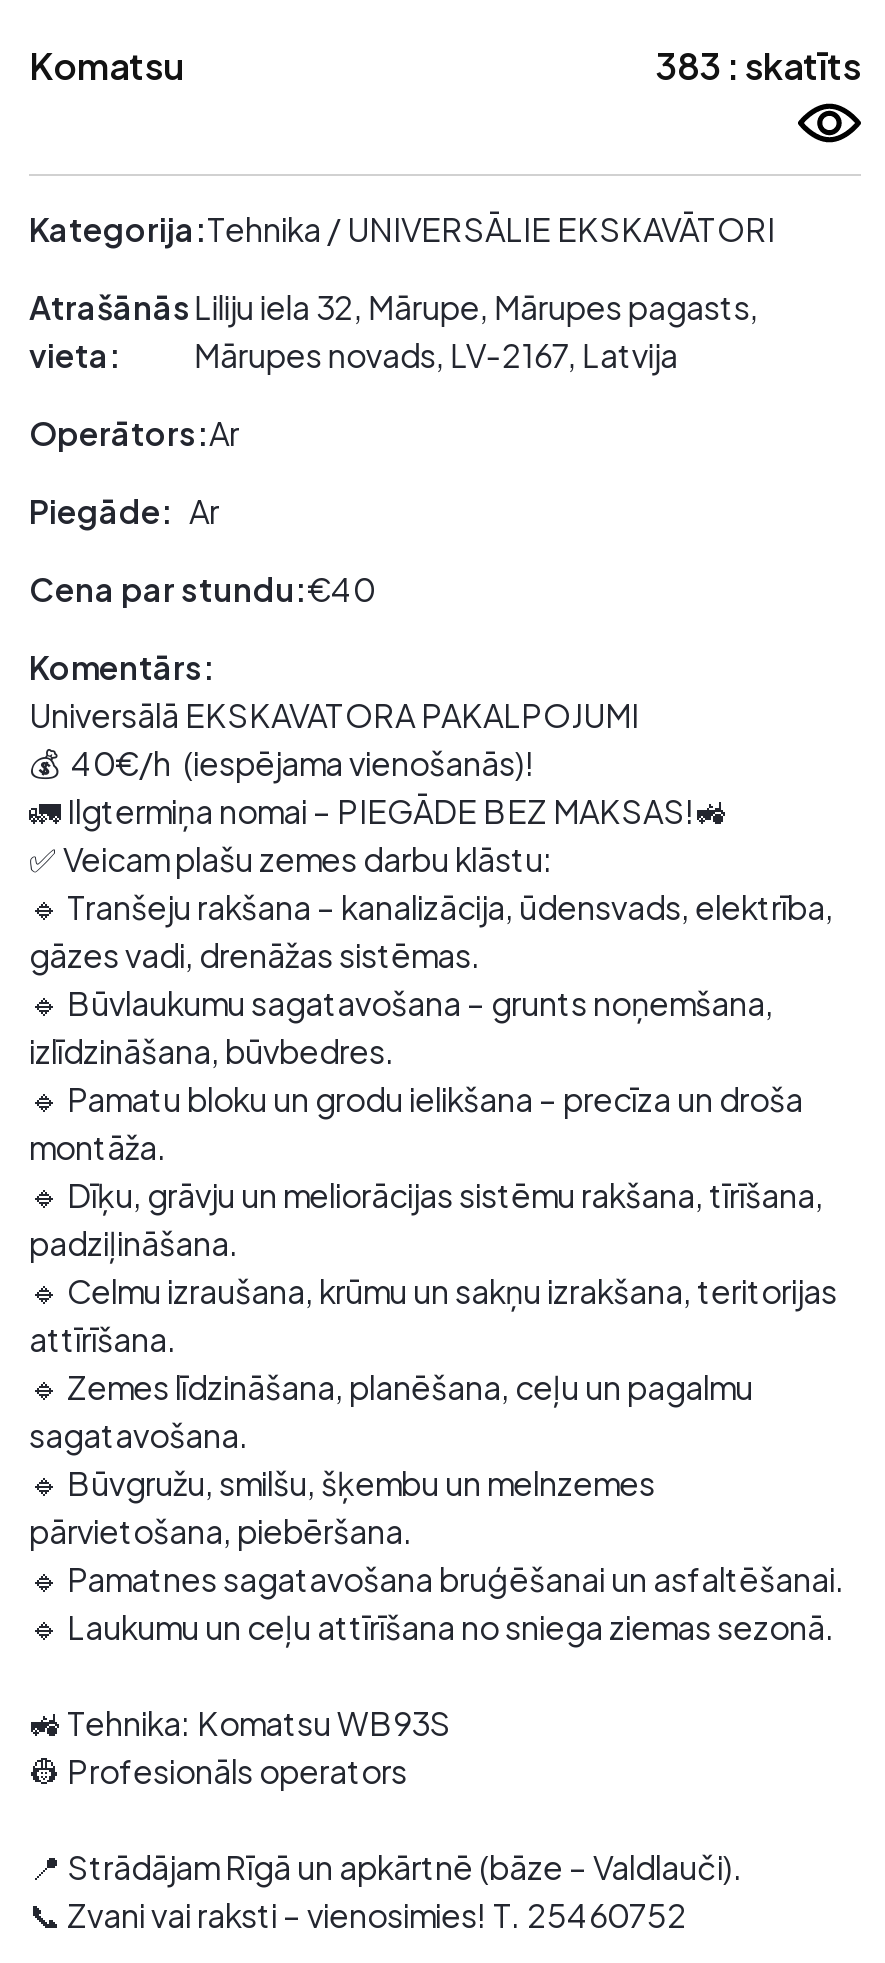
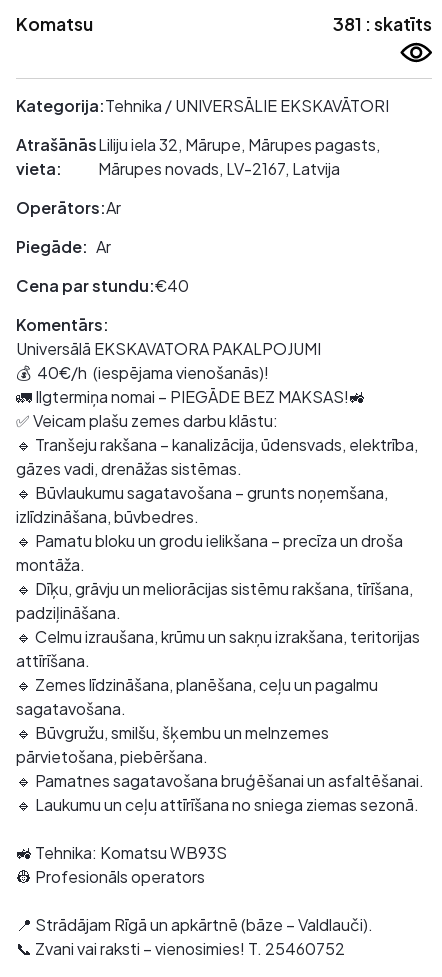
[655,43,861,89] 383 : skatīts -> [333,12,432,35] 381 : skatīts

